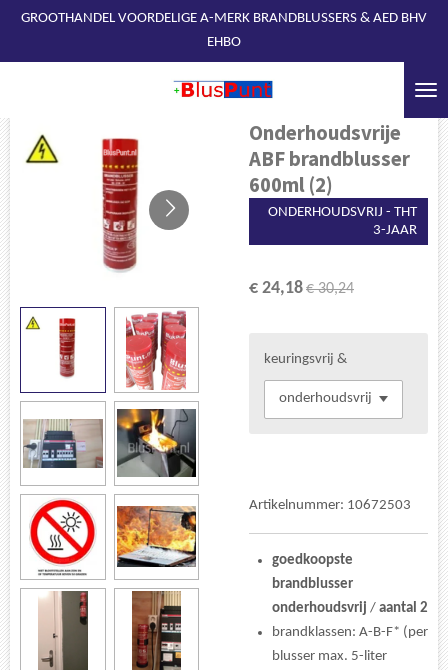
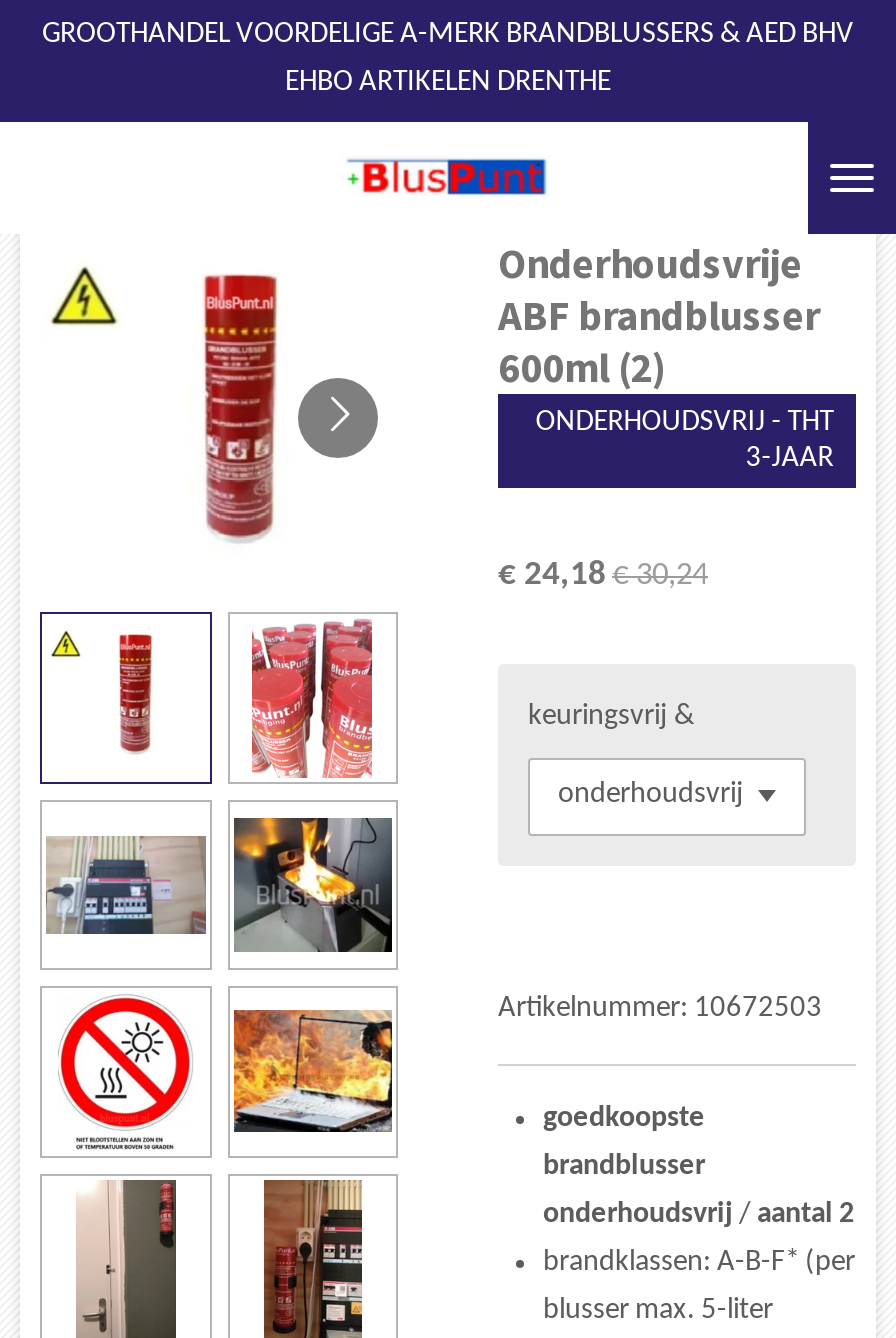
[207,34,241,49] EHBO -> [285,67,611,97] EHBO ARTIKELEN DRENTHE

